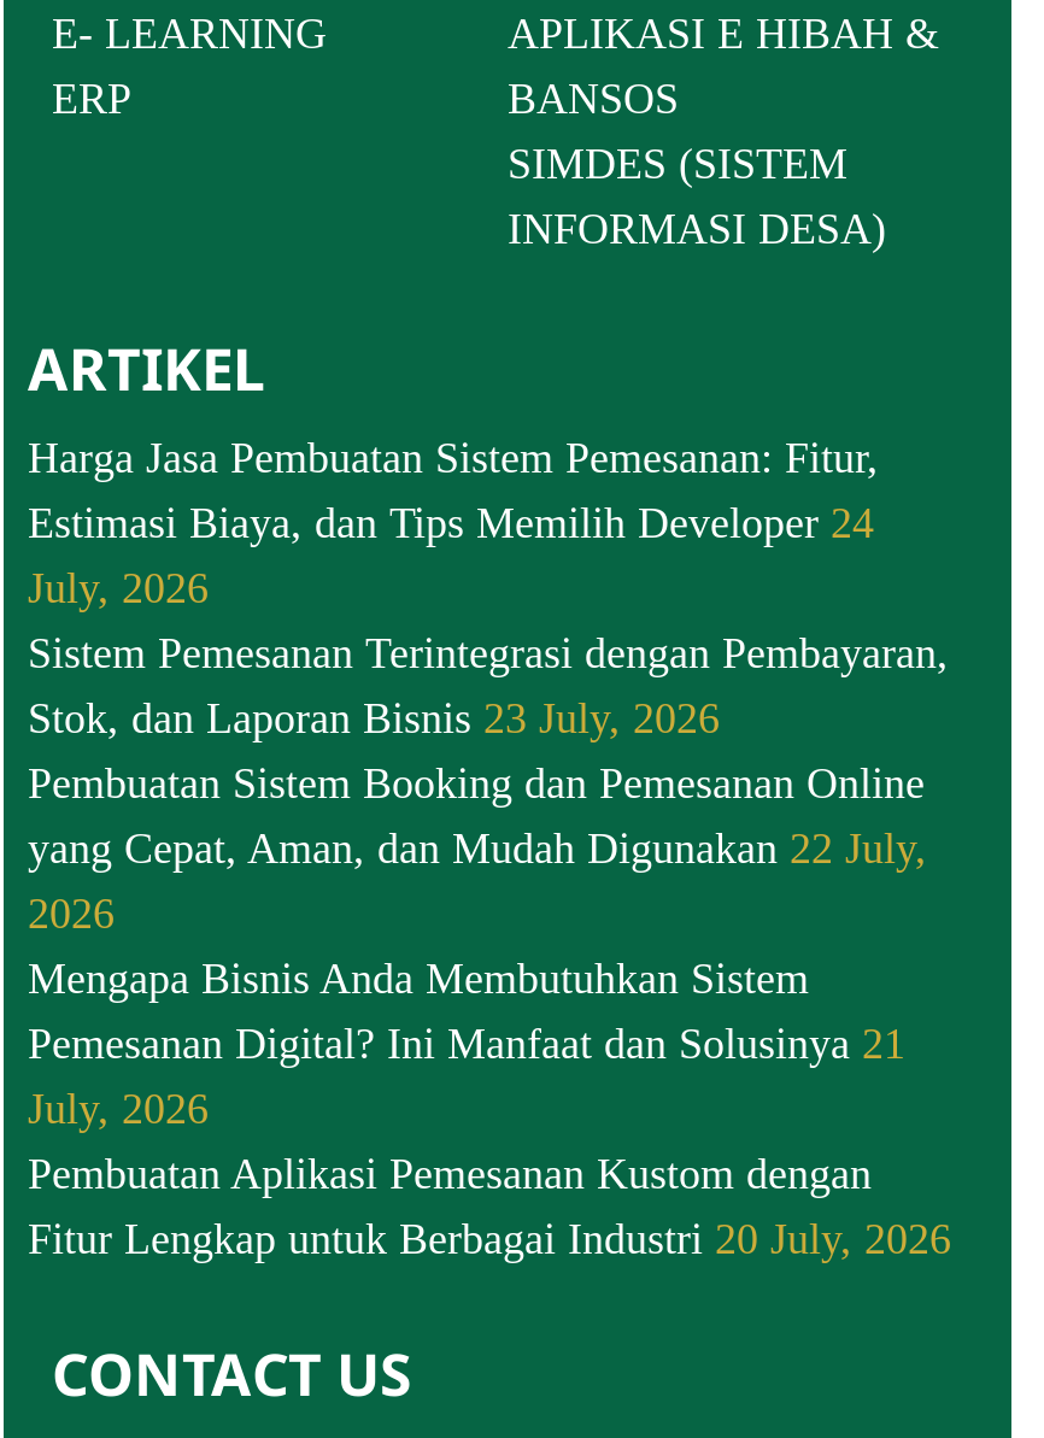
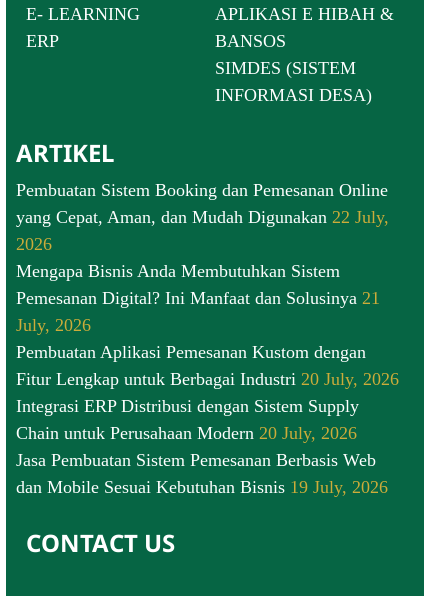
[28,434,949,743] Harga Jasa Pembuatan Sistem Pemesanan: Fitur, | Estimasi Biaya, dan Tips Memilih Developer 24 | July, 2026 | Sistem Pemesanan Terintegrasi dengan Pembayaran, | Stok, dan Laporan Bisnis 23 July, 2026 -> none
moved [28,760,951,1264] -> [16,180,399,389]: Pembuatan Sistem Booking dan Pemesanan Online | yang Cepat, Aman, dan Mudah Digunakan 22 July, | 2026 | Mengapa Bisnis Anda Membutuhkan Sistem | Pemesanan Digital? Ini Manfaat dan Solusinya 21 | July, 2026 | Pembuatan Aplikasi Pemesanan Kustom dengan | Fitur Lengkap untuk Berbagai Industri 20 July, 2026
none -> [16,396,388,497] Integrasi ERP Distribusi dengan Sistem Supply | Chain untuk Perusahaan Modern 20 July, 2026 | Jasa Pembuatan Sistem Pemesanan Berbasis Web | dan Mobile Sesuai Kebutuhan Bisnis 19 July, 2026

